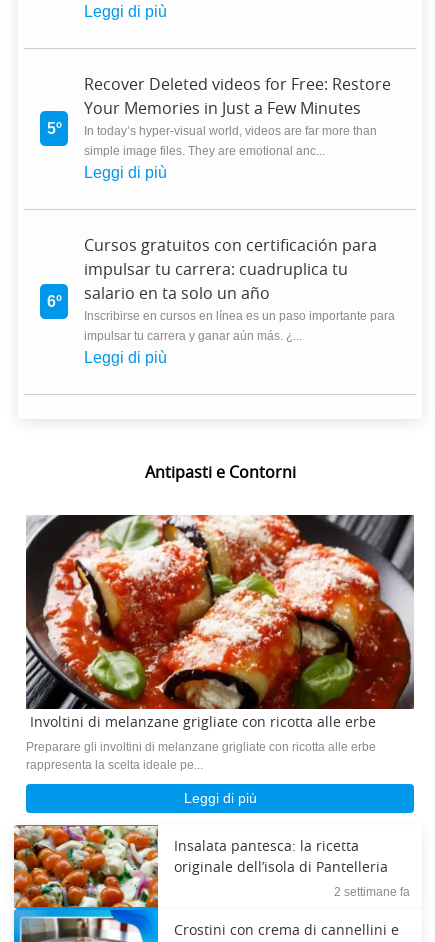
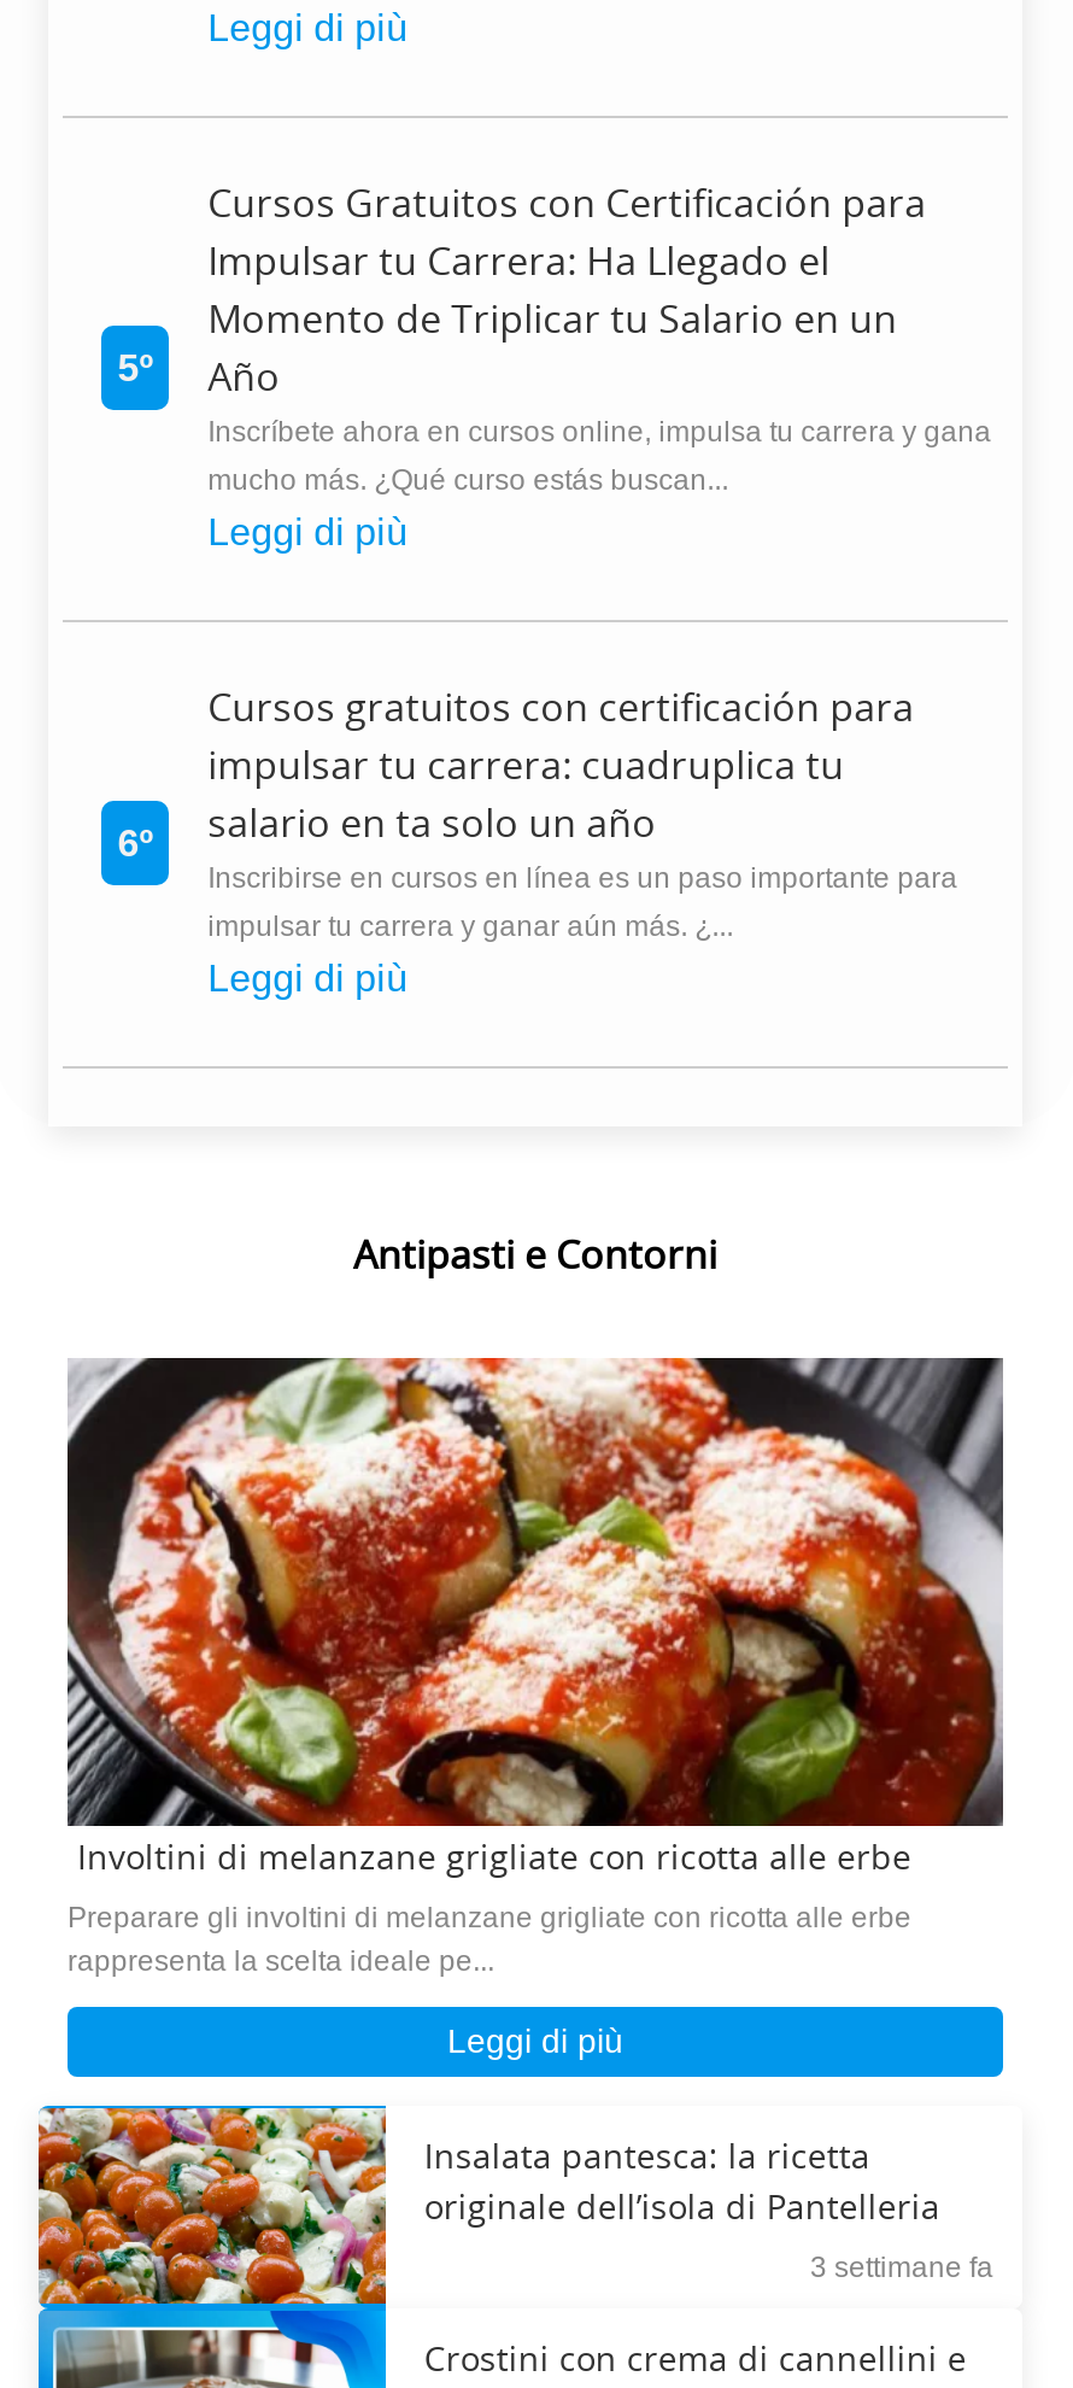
[84,77,391,158] Recover Deleted videos for Free: Restore | Your Memories in Just a Few Minutes | In today’s hyper-visual world, videos are far more than | simple image files. They are emotional anc... -> [208,185,992,497] Cursos Gratuitos con Certificación para | Impulsar tu Carrera: Ha Llegado el | Momento de Triplicar tu Salario en un | Año | Inscríbete ahora en cursos online, impulsa tu carrera y gana | mucho más. ¿Qué curso estás buscan...
[334,885,410,899] 2 settimane fa -> [810,2250,993,2284] 3 settimane fa

